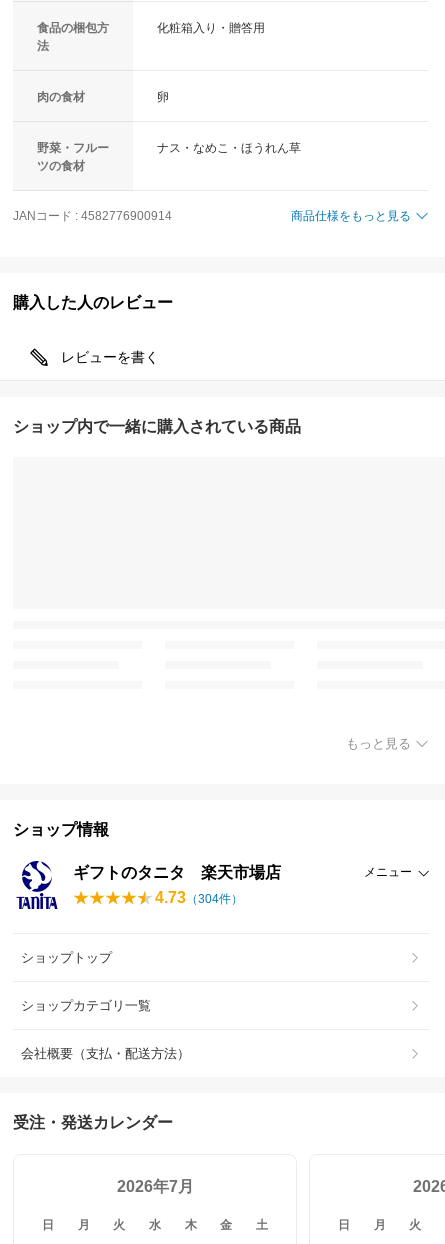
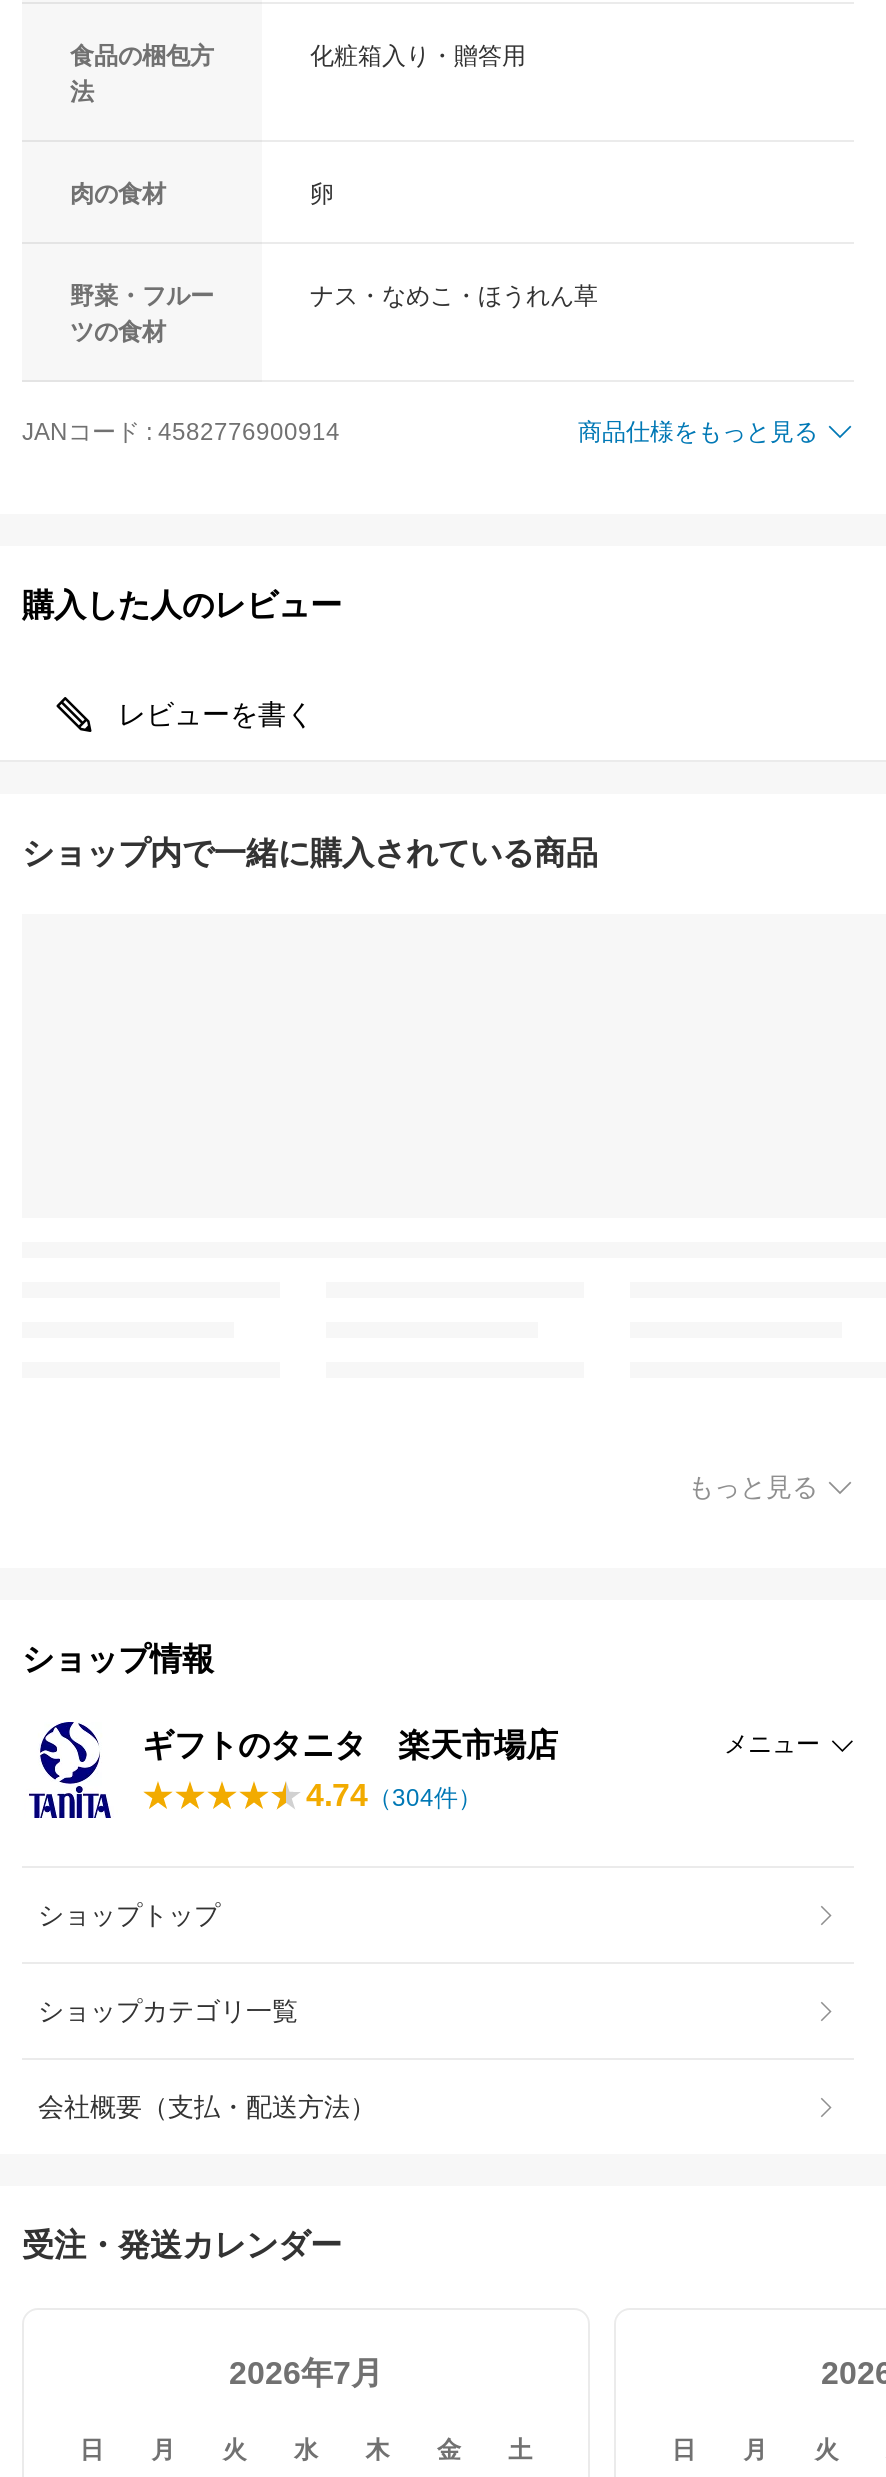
[155,889,243,906] 4.73（304件） -> [306,1778,482,1812] 4.74（304件）

